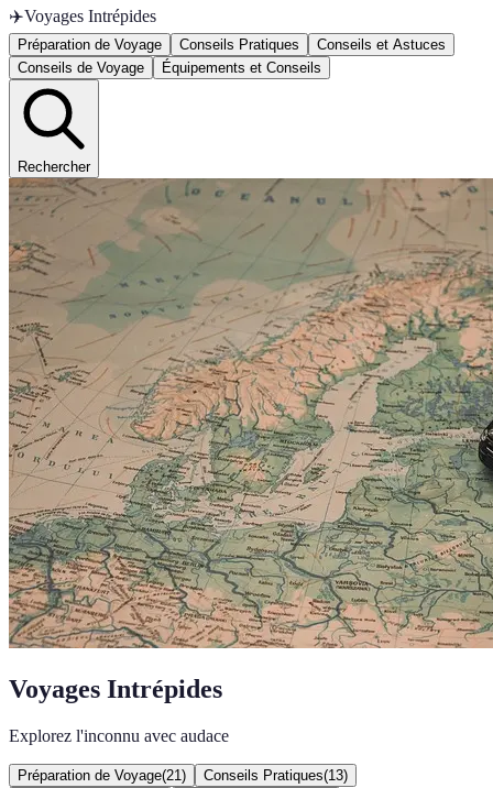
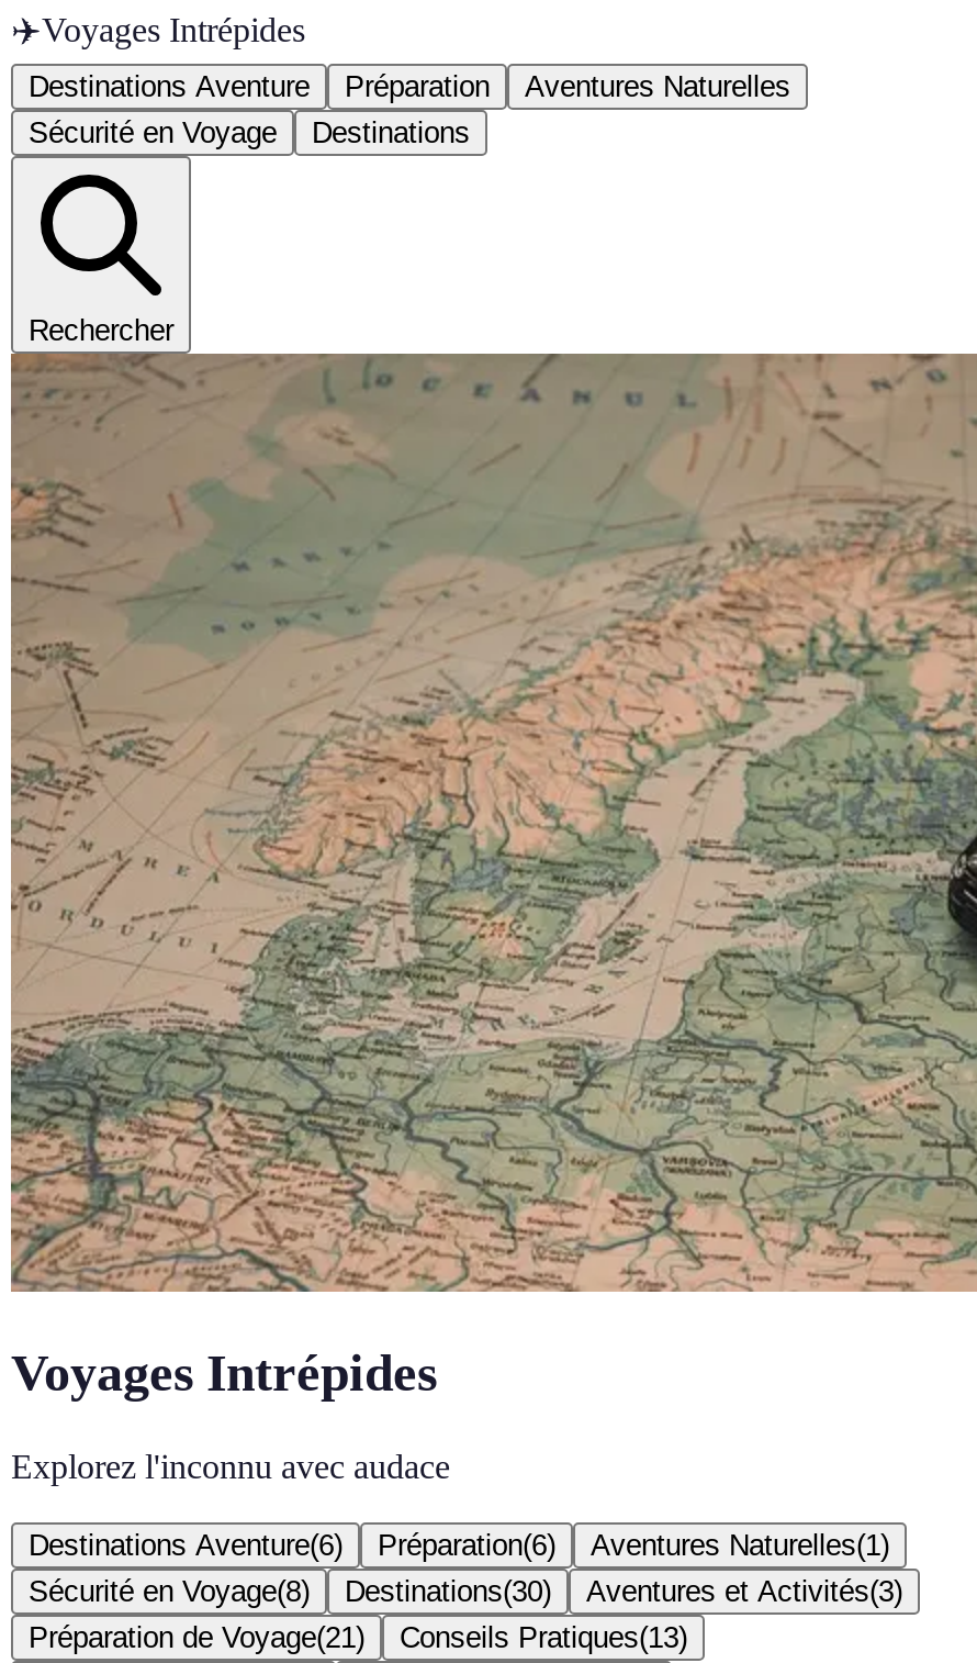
[18,36,446,76] Préparation de Voyage | Conseils Pratiques | Conseils et Astuces | Conseils de Voyage | Équipements et Conseils -> [29,70,790,149] Destinations Aventure | Préparation | Aventures Naturelles | Sécurité en Voyage | Destinations
none -> [29,1529,902,1608] Destinations Aventure(6) | Préparation(6) | Aventures Naturelles(1) | Sécurité en Voyage(8) | Destinations(30) | Aventures et Activités(3)

